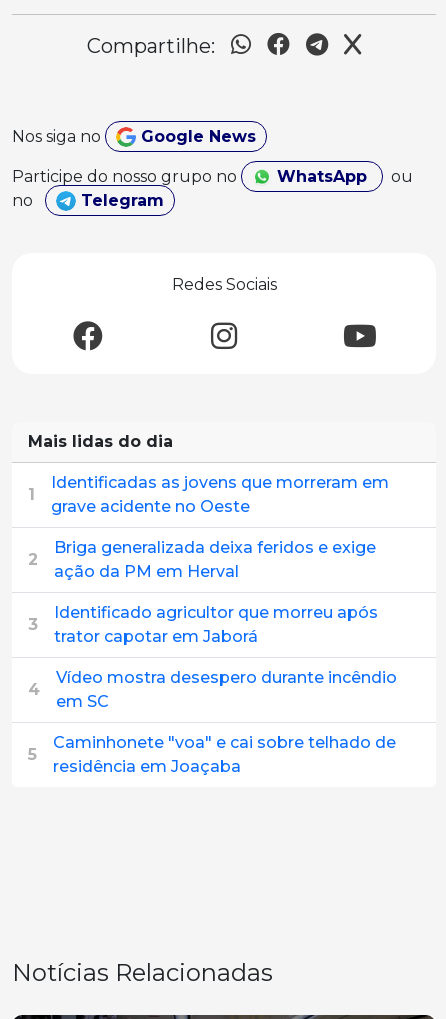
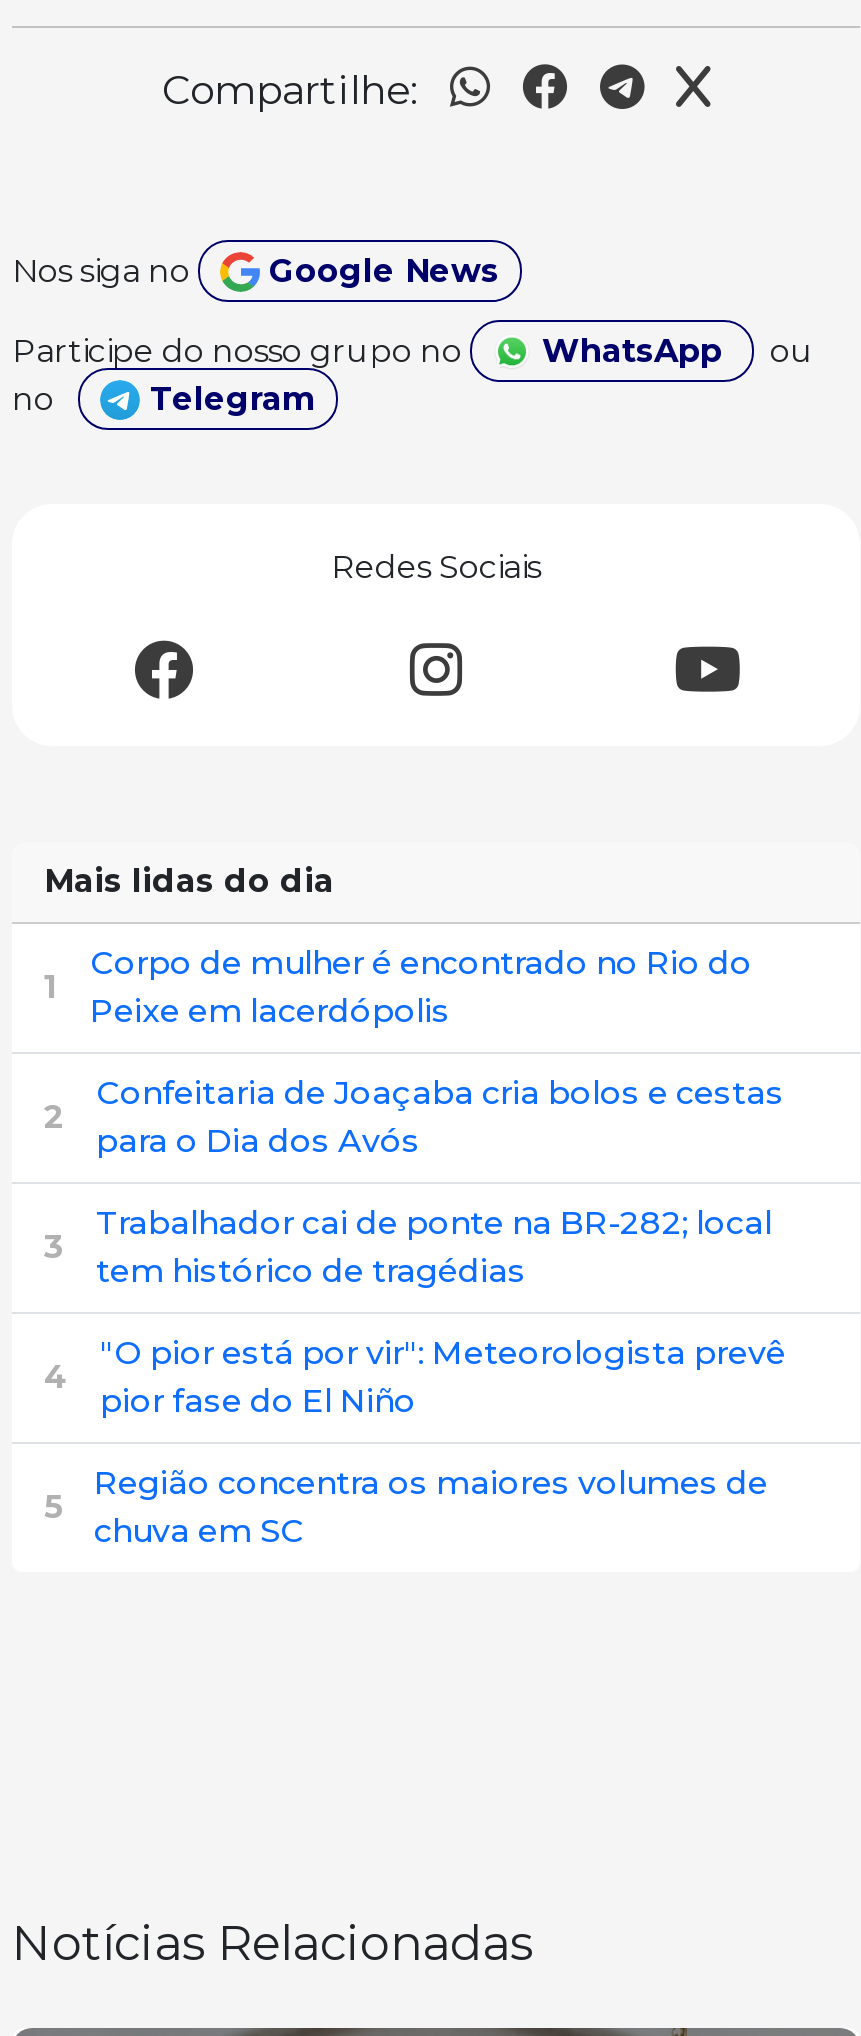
[51,473,389,516] Identificadas as jovens que morreram em | grave acidente no Oeste -> [90,945,752,1031] Corpo de mulher é encontrado no Rio do | Peixe em lacerdópolis
[54,538,376,581] Briga generalizada deixa feridos e exige | ação da PM em Herval -> [96,1075,784,1161] Confeitaria de Joaçaba cria bolos e cestas | para o Dia dos Avós
[54,603,378,646] Identificado agricultor que morreu após | trator capotar em Jaborá -> [96,1205,772,1291] Trabalhador cai de ponte na BR-282; local | tem histórico de tragédias
[56,668,397,711] Vídeo mostra desespero durante incêndio | em SC -> [100,1335,786,1421] "O pior está por vir": Meteorologista prevê | pior fase do El Niño
[53,733,396,776] Caminhonete "voa" e cai sobre telhado de | residência em Joaçaba -> [94,1465,768,1551] Região concentra os maiores volumes de | chuva em SC

